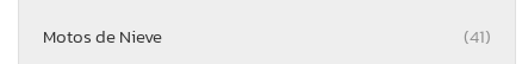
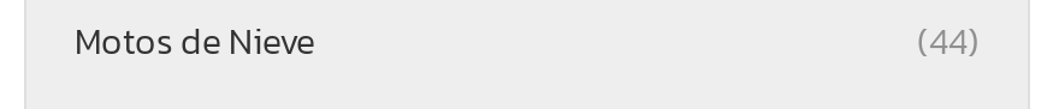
[464,22,491,49] (41) -> [917,12,980,67] (44)

